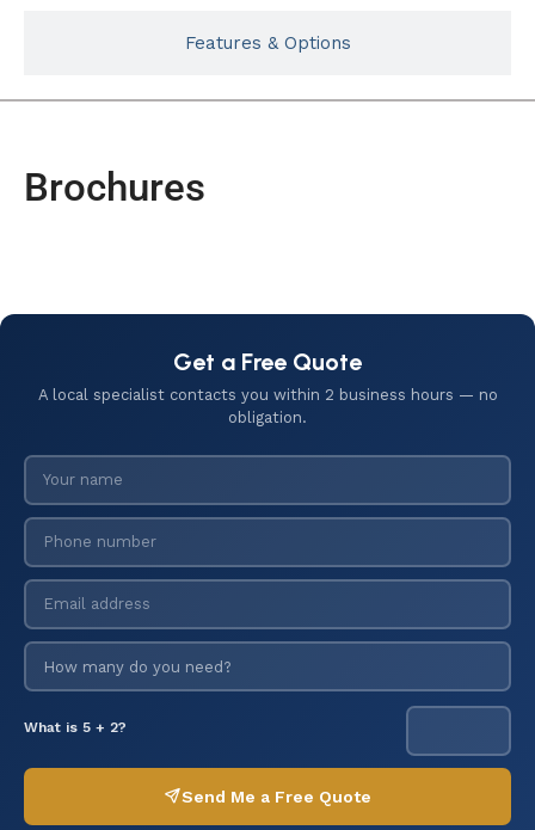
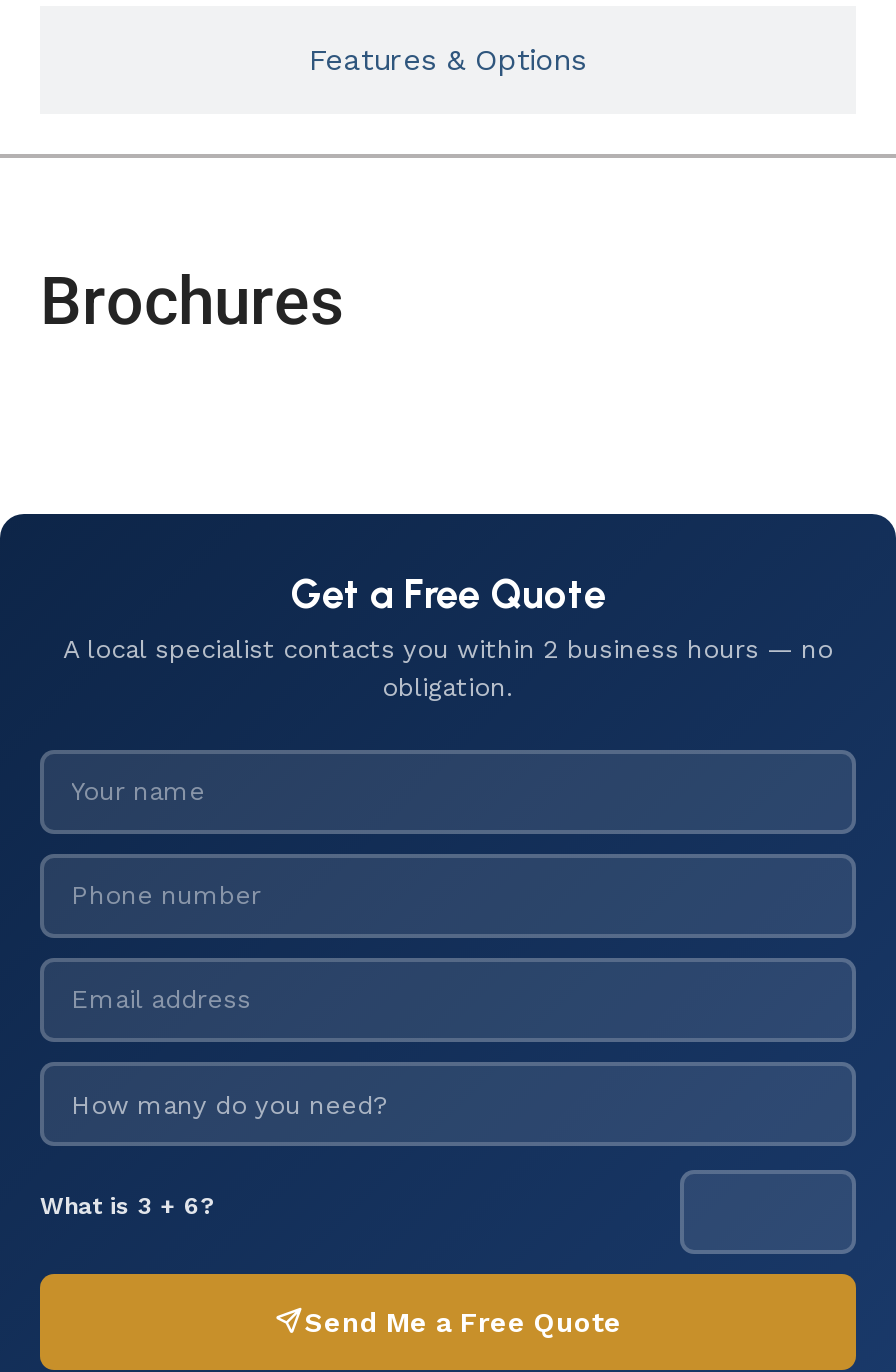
[24,719,127,735] What is 5 + 2? -> [40,1191,214,1219] What is 3 + 6?

